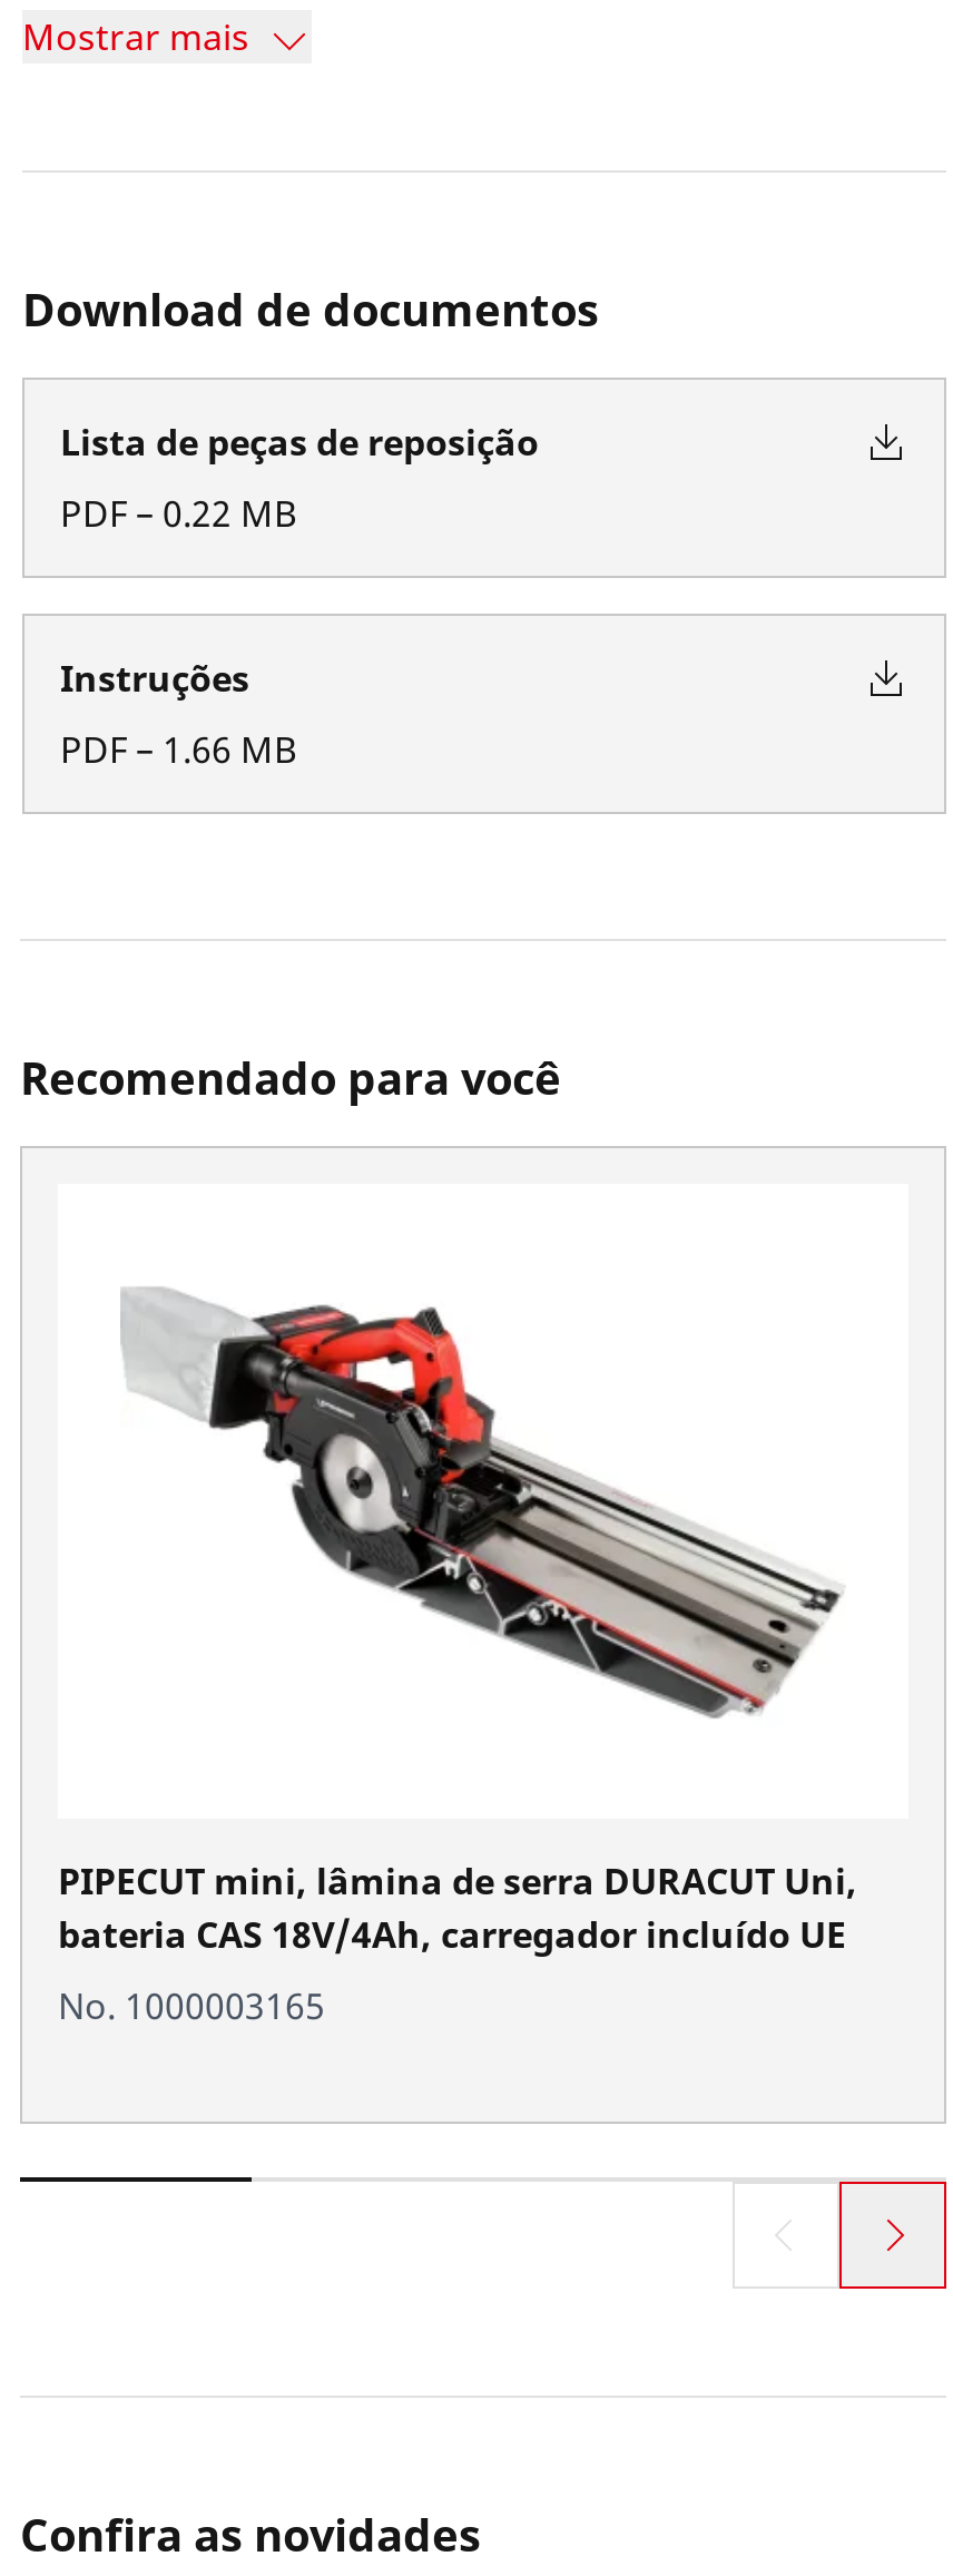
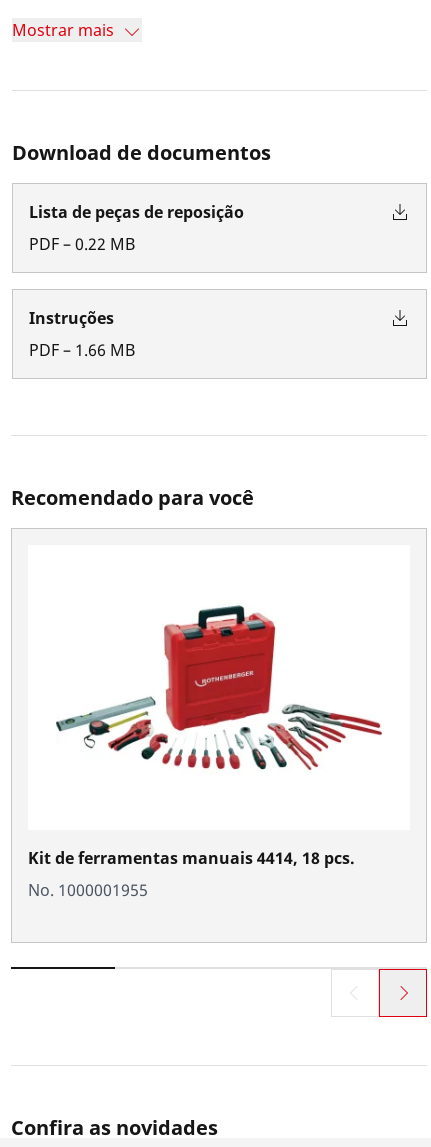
[120,1286,839,1718] [image] -> [55,592,383,771] [image]
[58,1857,857,1959] PIPECUT mini, lâmina de serra DURACUT Uni, | bateria CAS 18V/4Ah, carregador incluído UE -> [28,847,355,869] Kit de ferramentas manuais 4414, 18 pcs.
[58,1981,325,2030] No. 1000003165 -> [28,879,148,901] No. 1000001955

